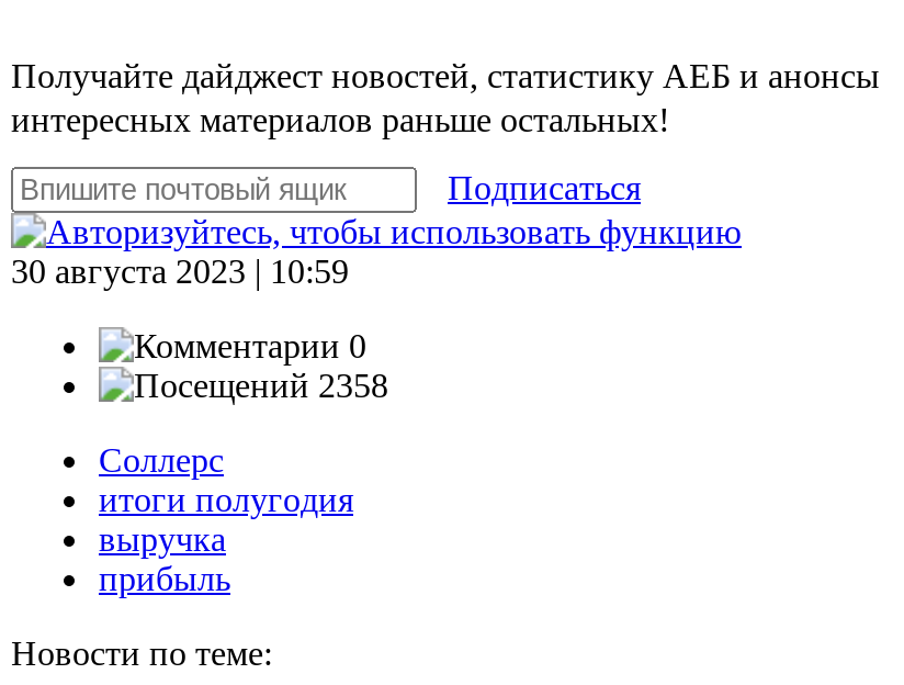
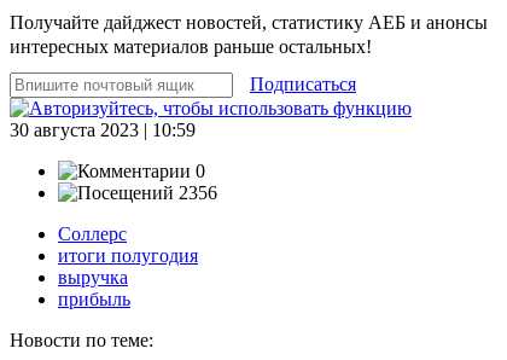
[309,366,388,403] 2358 -> [174,182,217,202] 2356

